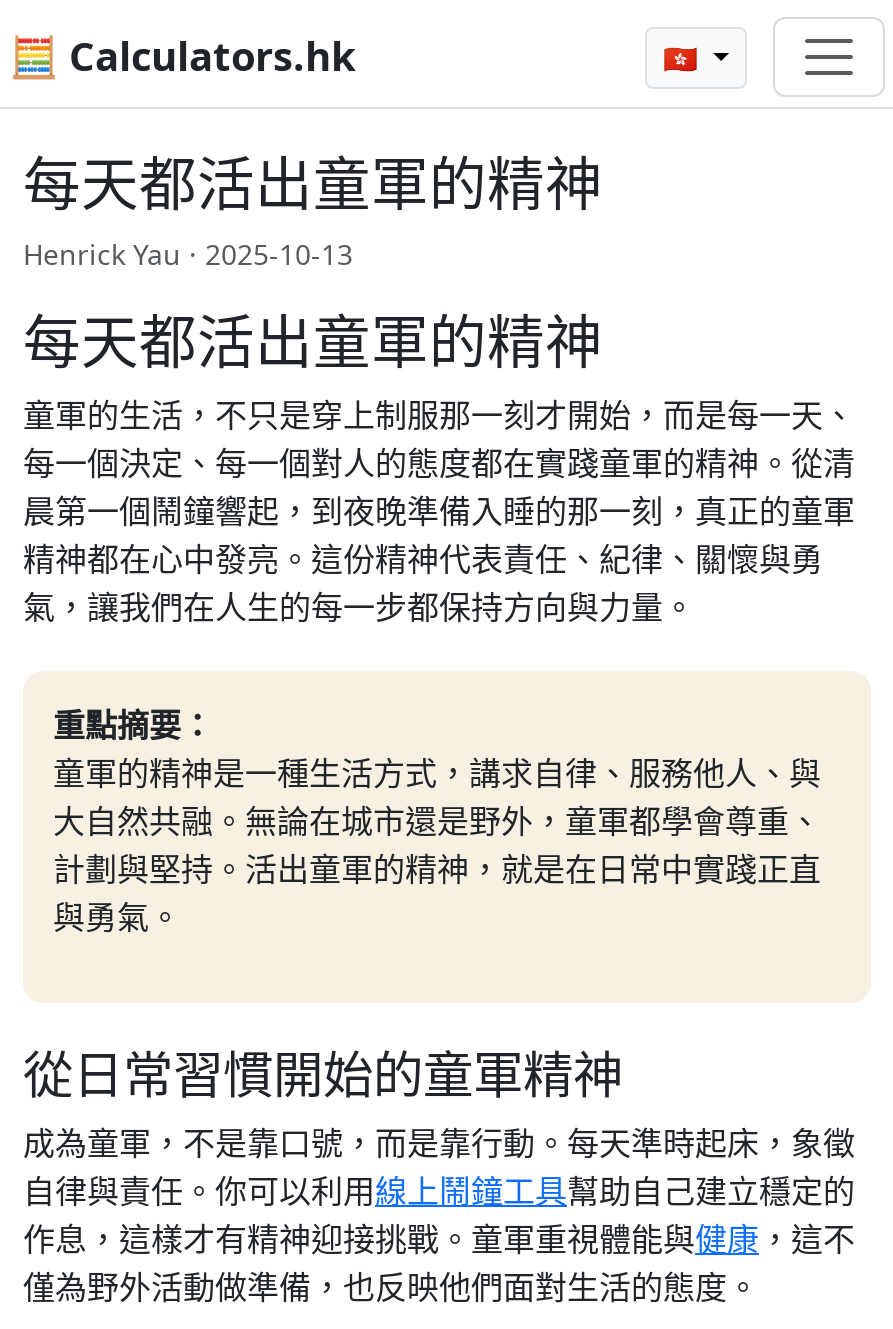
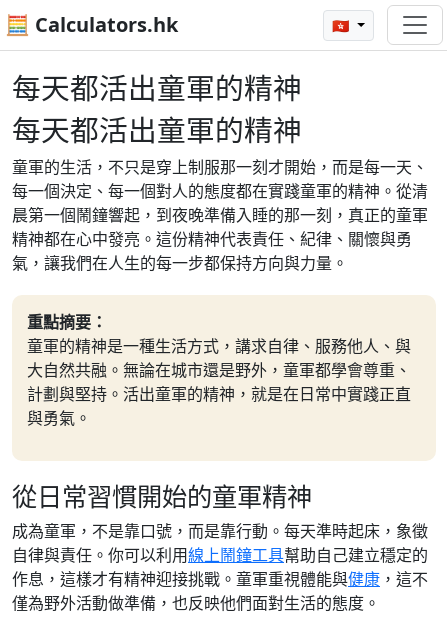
[23,235,353,273] Henrick Yau · 2025-10-13 -> none

